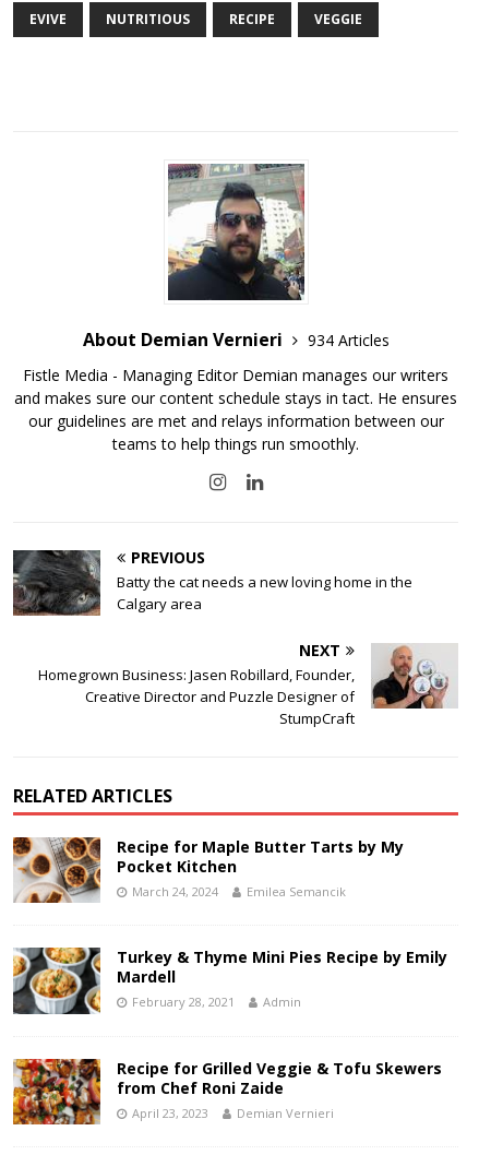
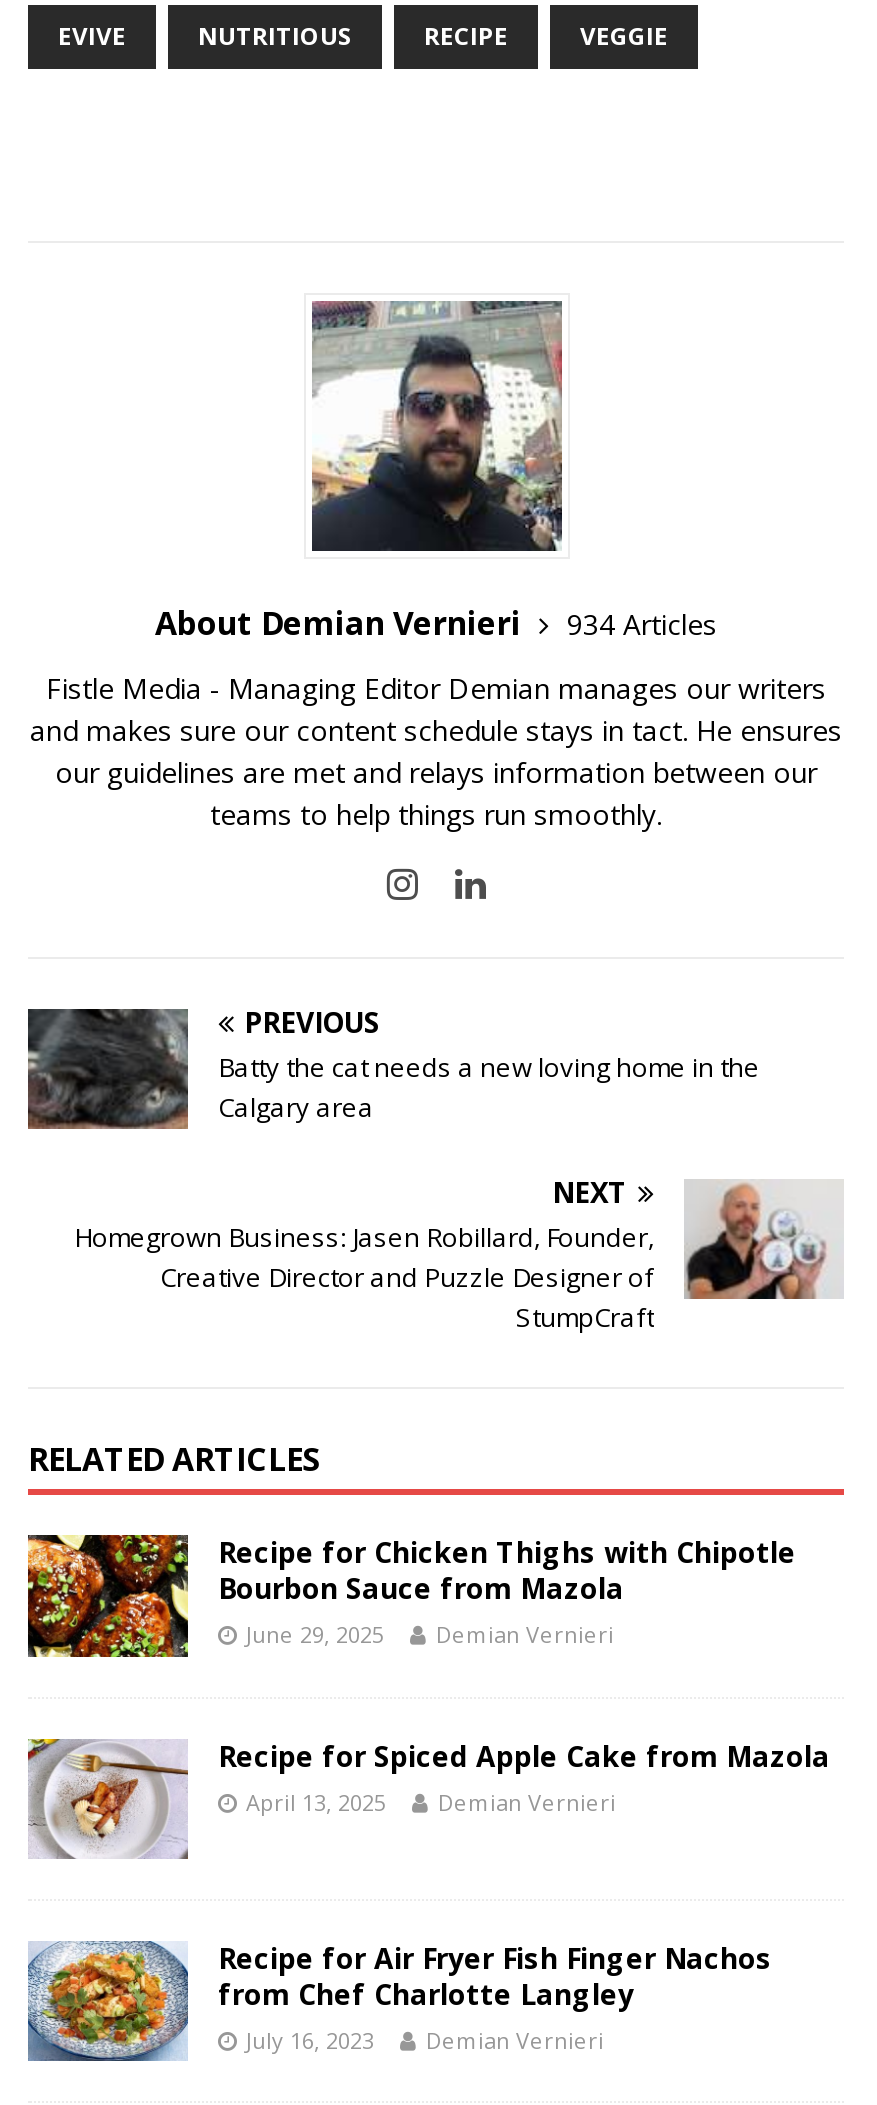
[12,836,404,904] [image] | Recipe for Maple Butter Tarts by My | Pocket Kitchen | March 24, 2024 | Emilea Semancik -> [26,1533,796,1659] [image] | Recipe for Chicken Thighs with Chipotle | Bourbon Sauce from Mazola | June 29, 2025 | Demian Vernieri
[12,946,447,1015] [image] | Turkey & Thyme Mini Pies Recipe by Emily | Mardell | February 28, 2021 | Admin -> [26,1736,830,1859] [image] | Recipe for Spiced Apple Cake from Mazola | April 13, 2025 | Demian Vernieri
[12,1057,442,1126] [image] | Recipe for Grilled Veggie & Tofu Skewers | from Chef Roni Zaide | April 23, 2023 -> [26,1938,772,2063] [image] | Recipe for Air Fryer Fish Finger Nachos | from Chef Charlotte Langley | July 16, 2023

